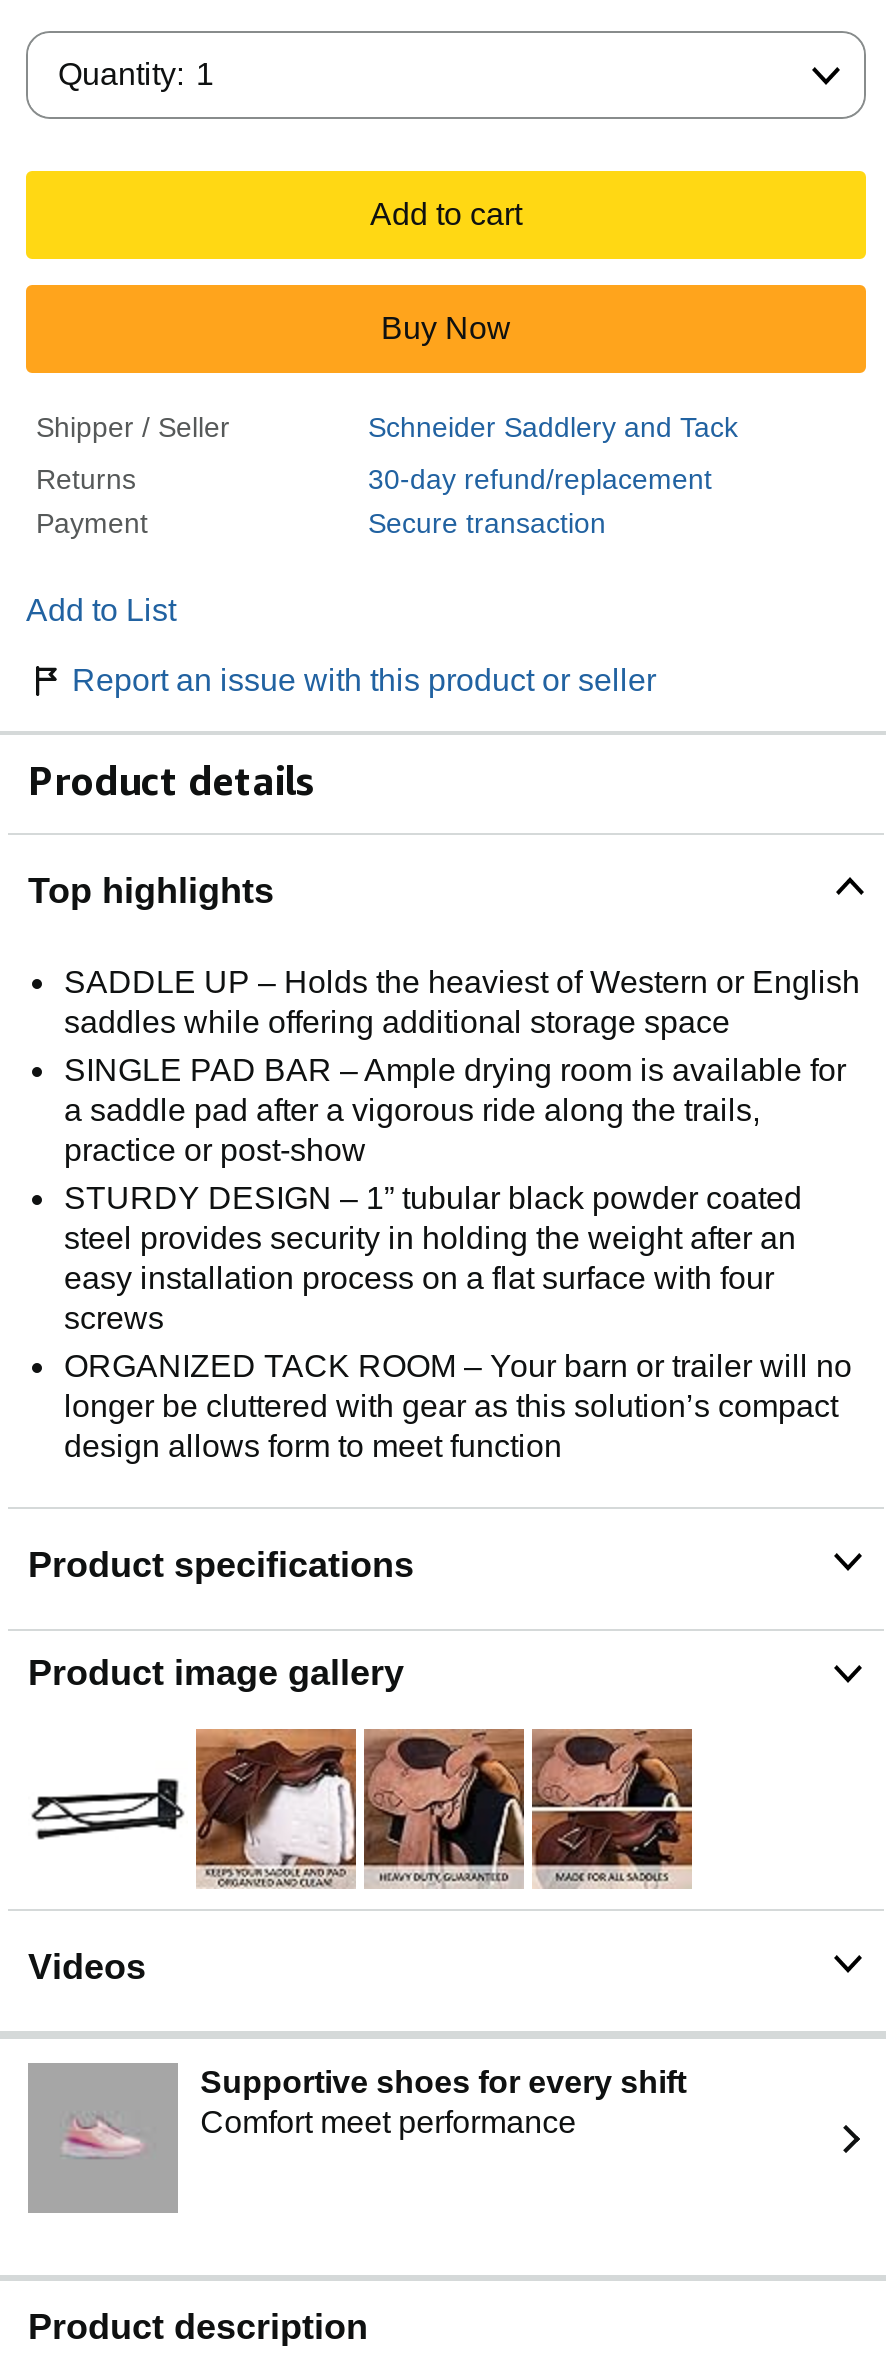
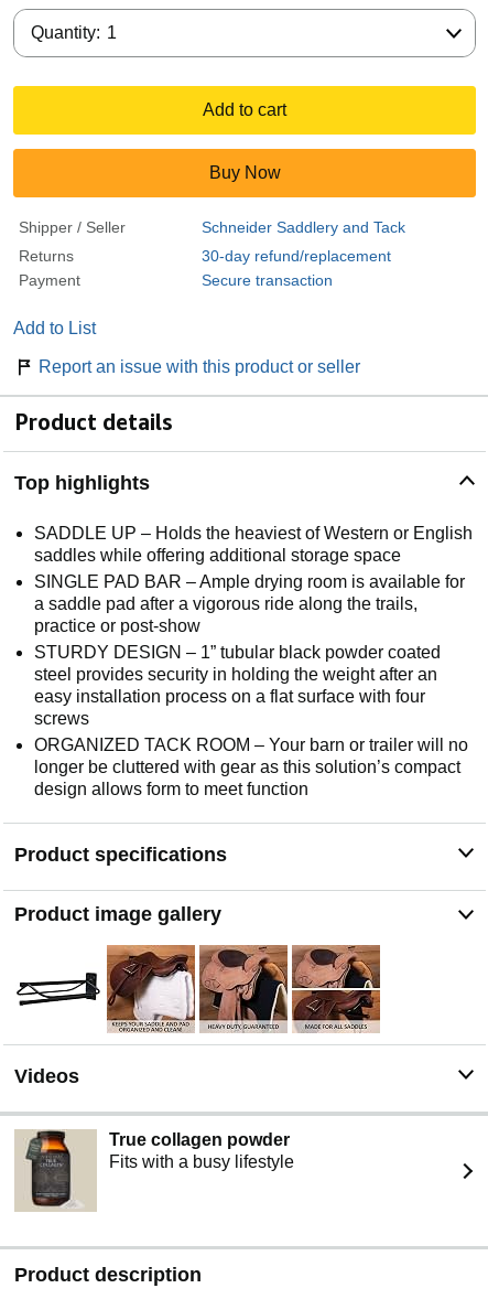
[30,2065,686,2211] [image] | Supportive shoes for every shift | Comfort meet performance -> [17,1130,294,1210] [image] | True collagen powder | Fits with a busy lifestyle

